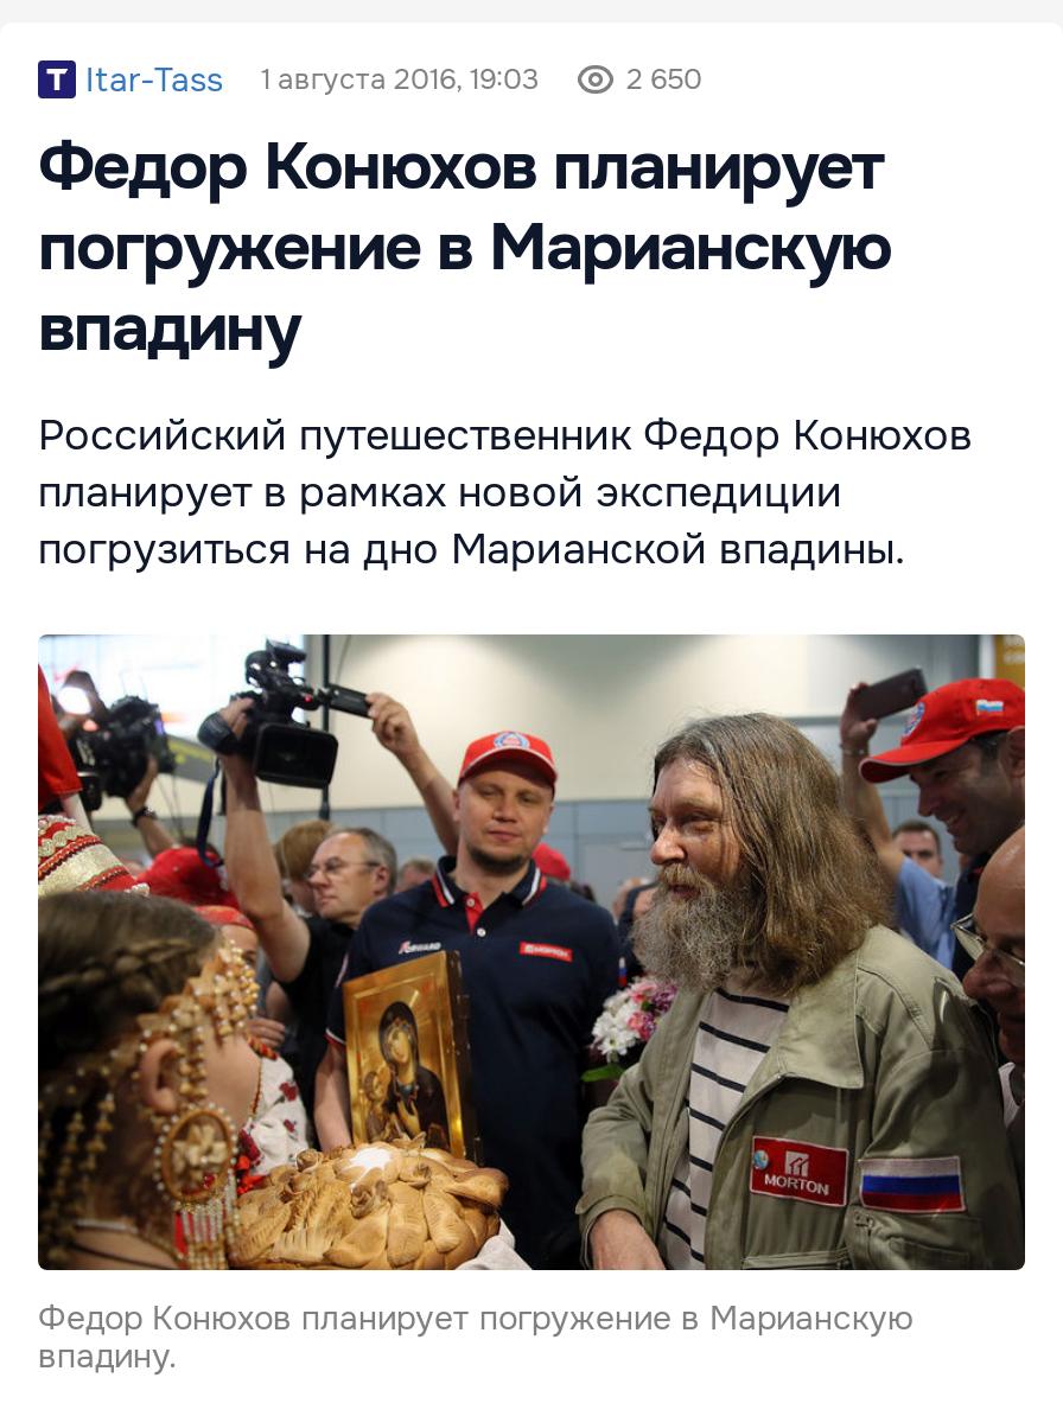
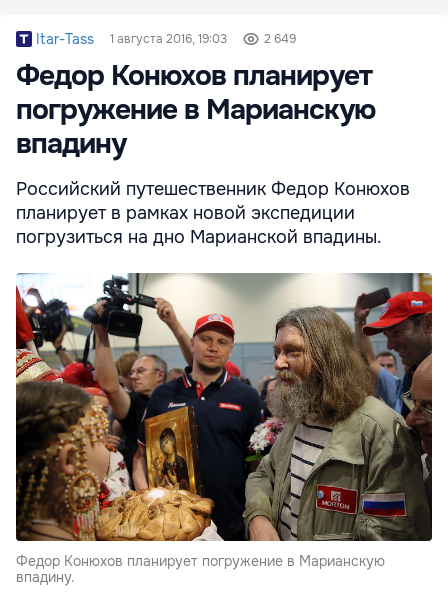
[626,61,702,99] 2 650 -> [264,31,296,47] 2 649

